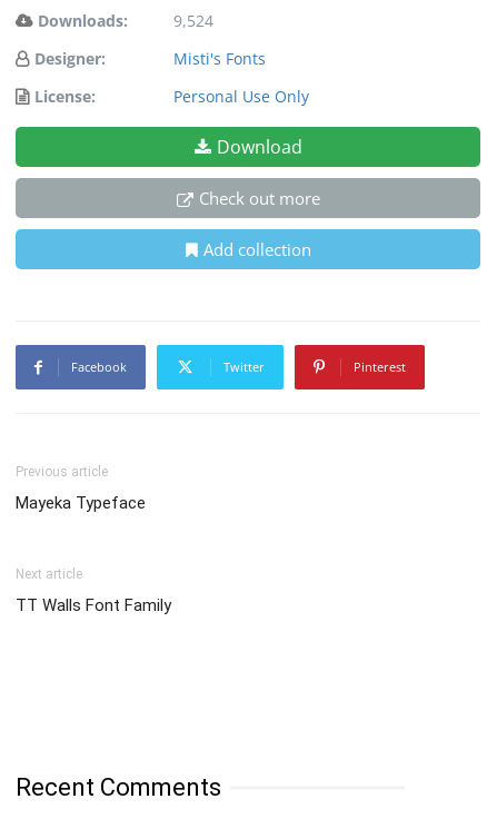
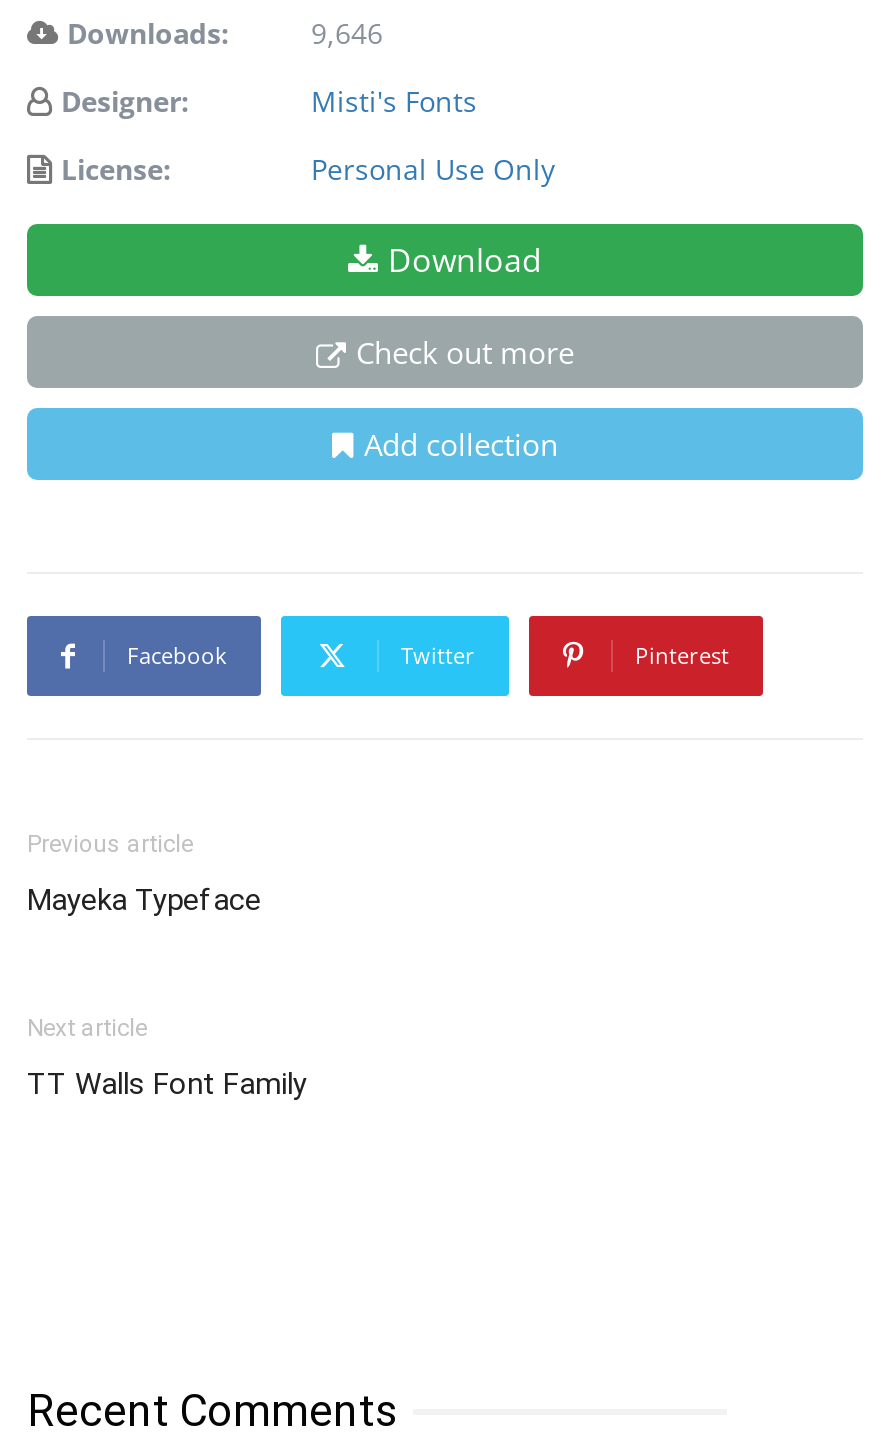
[173,10,213,31] 9,524 -> [311,14,383,52] 9,646

